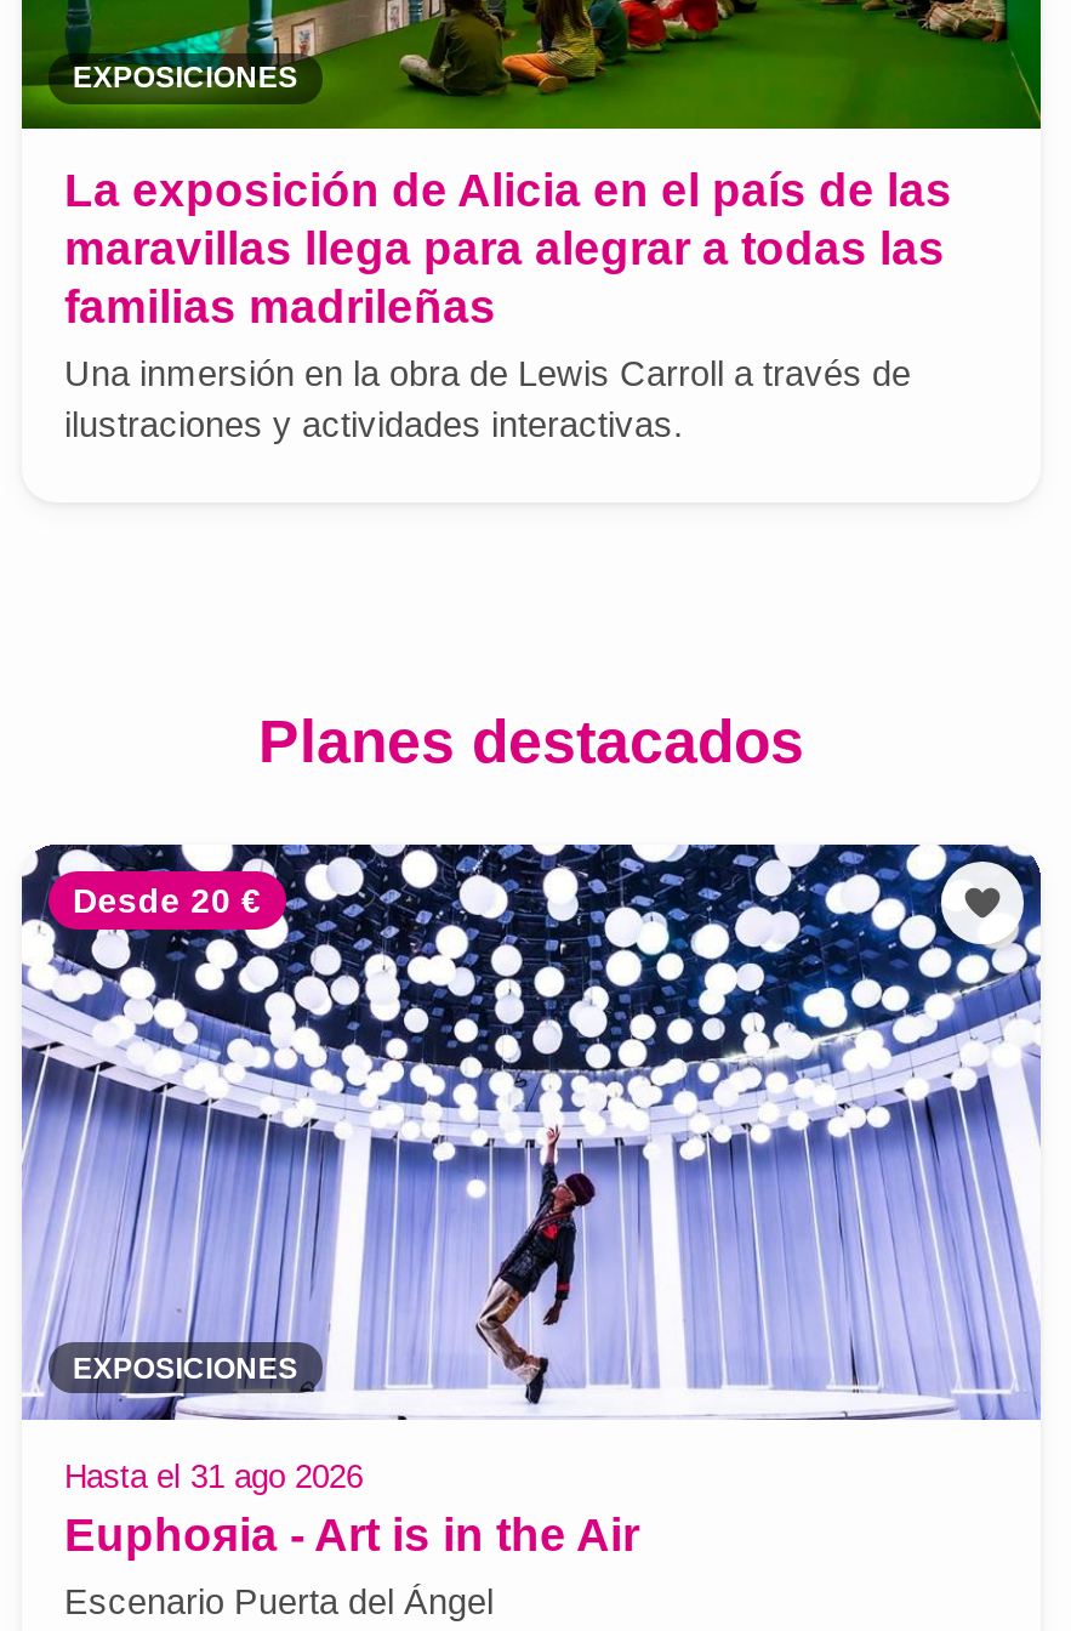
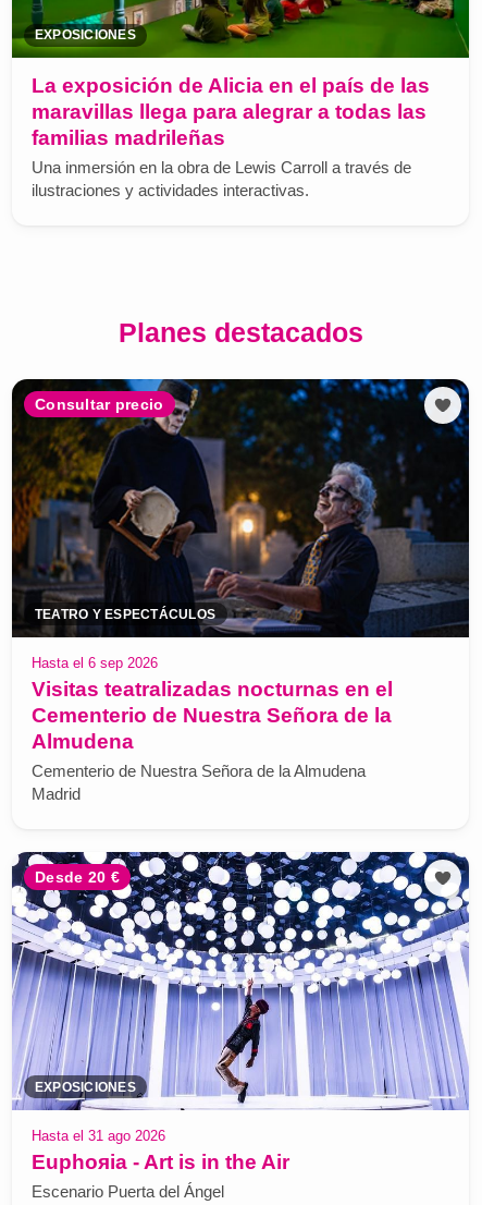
none -> [11,378,470,638] [image] | Consultar precio
none -> [31,607,392,803] TEATRO Y ESPECTÁCULOS | Hasta el 6 sep 2026 | Visitas teatralizadas nocturnas en el | Cementerio de Nuestra Señora de la | Almudena | Cementerio de Nuestra Señora de la Almudena | Madrid

